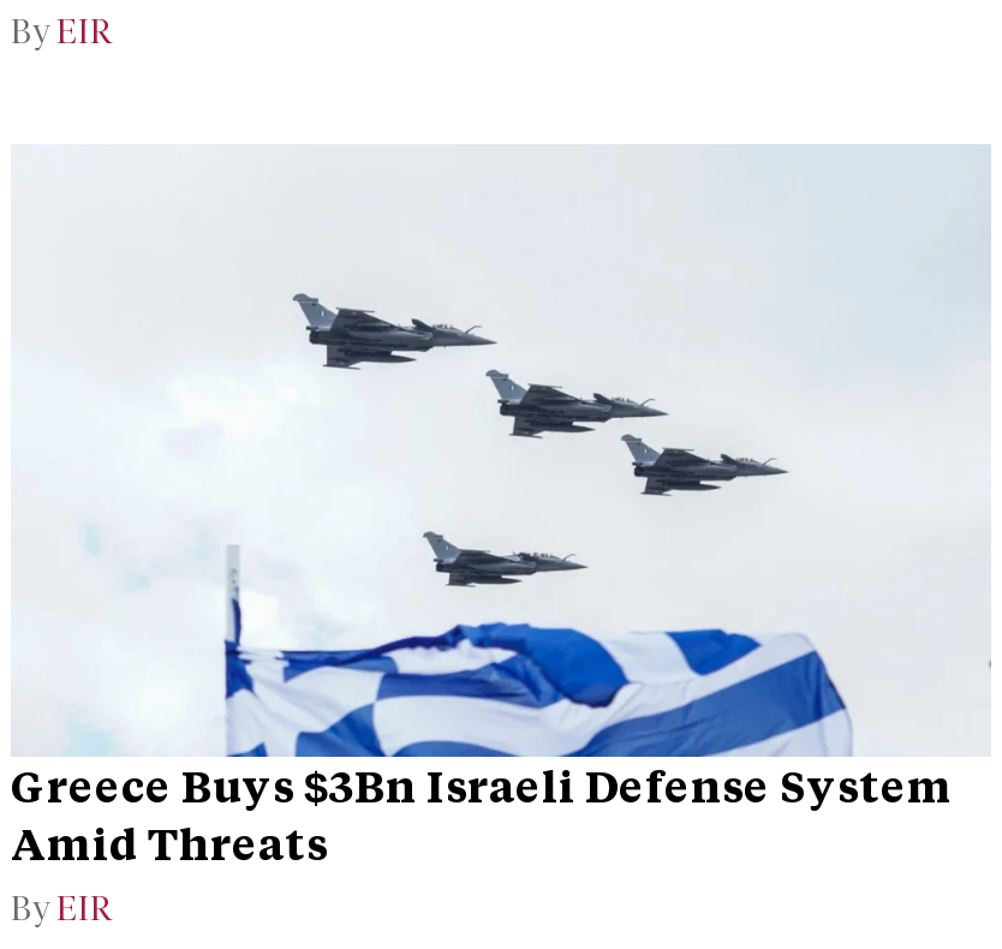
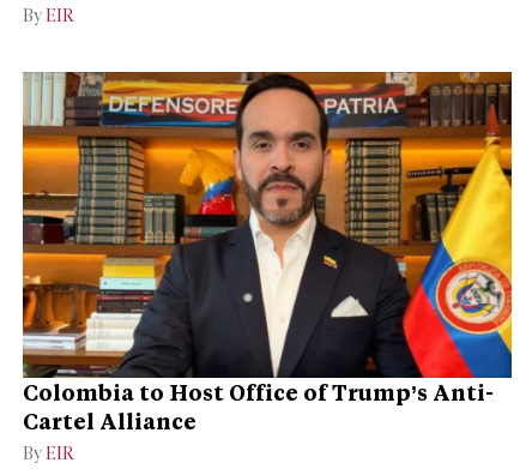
[11,144,991,872] [image] | Greece Buys $3Bn Israeli Defense System | Amid Threats -> [22,71,513,435] [image] | Colombia to Host Office of Trump’s Anti- | Cartel Alliance

